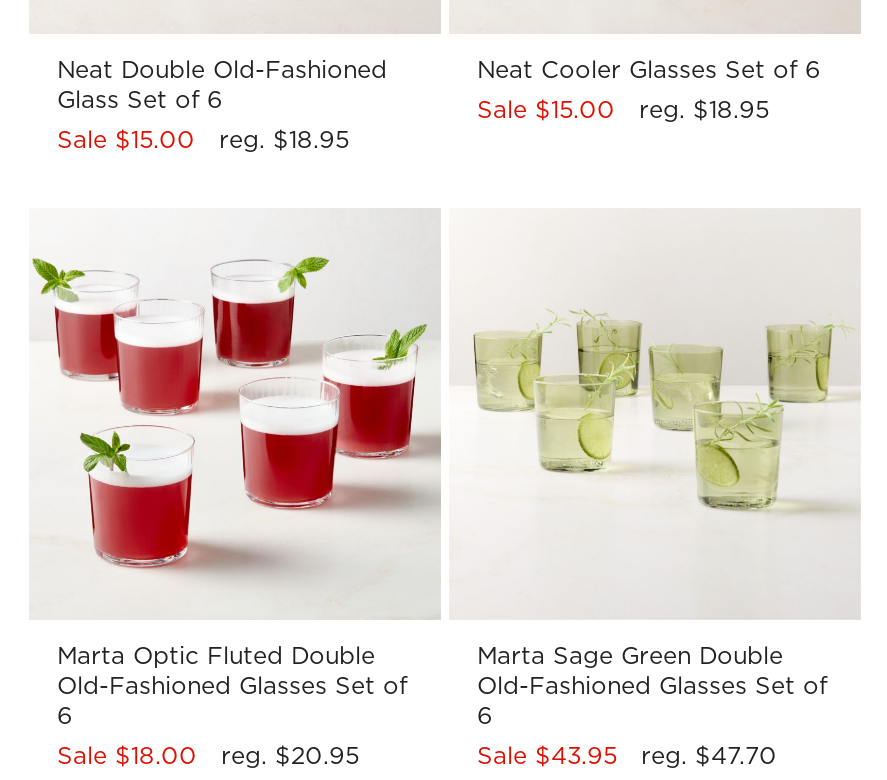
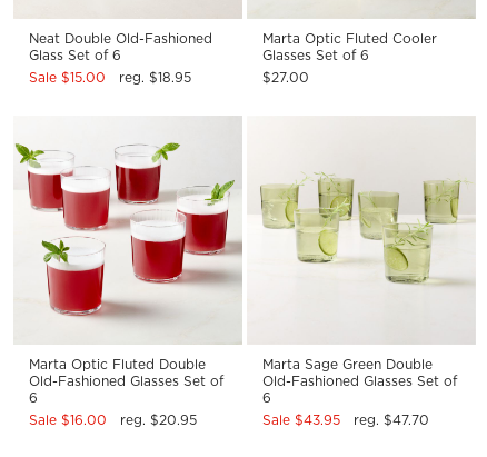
[477,54,821,124] Neat Cooler Glasses Set of 6 | Sale $15.00 reg. $18.95 -> [262,30,437,86] Marta Optic Fluted Cooler | Glasses Set of 6 | $27.00
[57,740,359,770] Sale $18.00 reg. $20.95 -> [29,411,197,428] Sale $16.00 reg. $20.95

